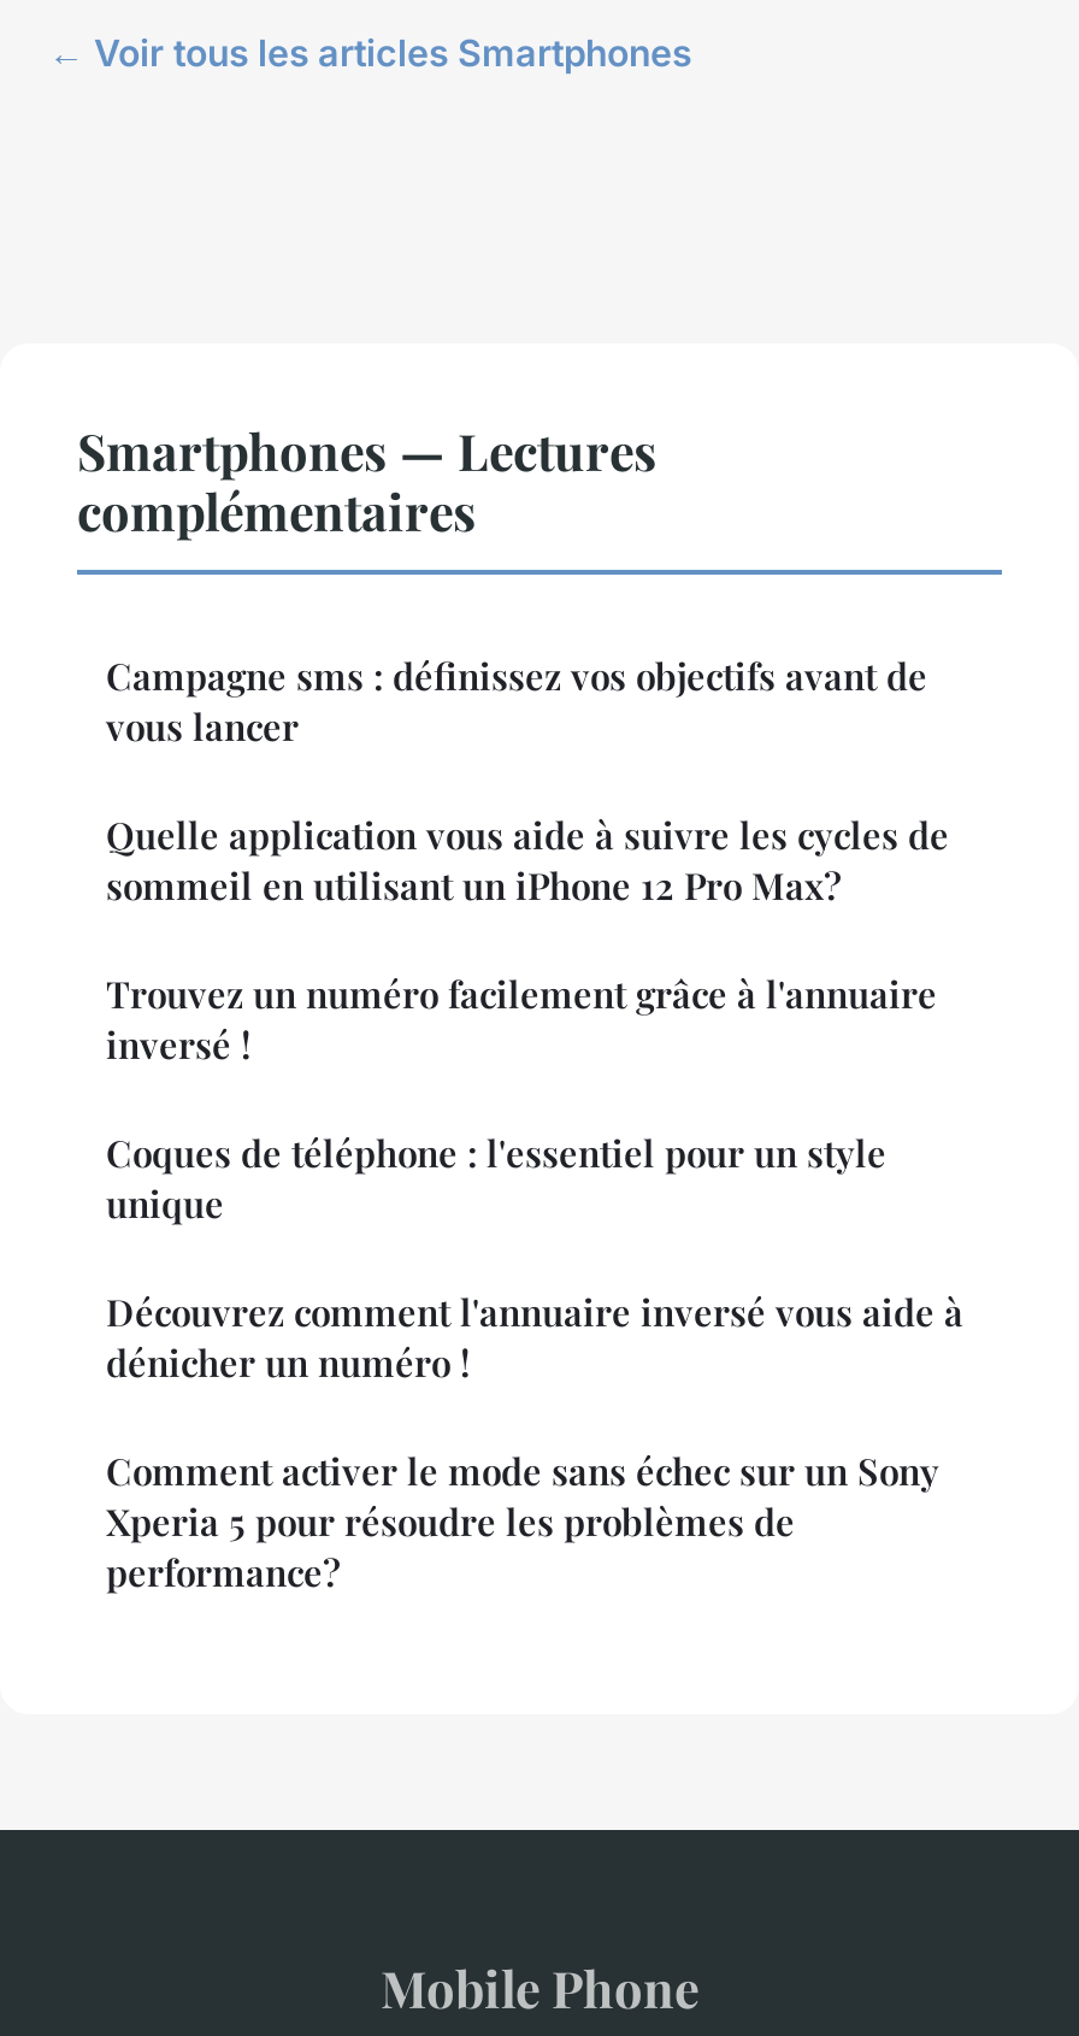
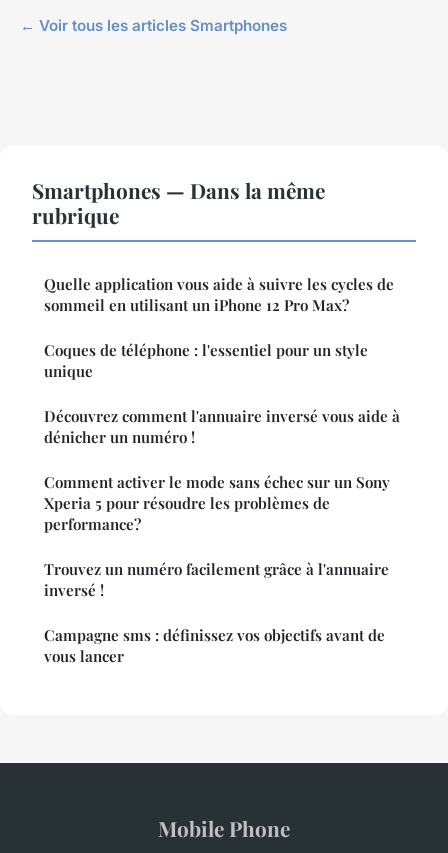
[77,414,658,542] Smartphones — Lectures | complémentaires -> [32,175,325,228] Smartphones — Dans la même | rubrique
moved [106,651,927,749] -> [44,624,385,665]: Campagne sms : définissez vos objectifs avant de | vous lancer
moved [106,810,949,908] -> [44,273,394,314]: Quelle application vous aide à suivre les cycles de | sommeil en utilisant un iPhone 12 Pro Max?
moved [106,969,937,1067] -> [44,558,389,599]: Trouvez un numéro facilement grâce à l'annuaire | inversé !
moved [106,1128,963,1595] -> [44,339,400,533]: Coques de téléphone : l'essentiel pour un style | unique | Découvrez comment l'annuaire inversé vous aide à | dénicher un numéro ! | Comment activer le mode sans échec sur un Sony | Xperia 5 pour résoudre les problèmes de | performance?

